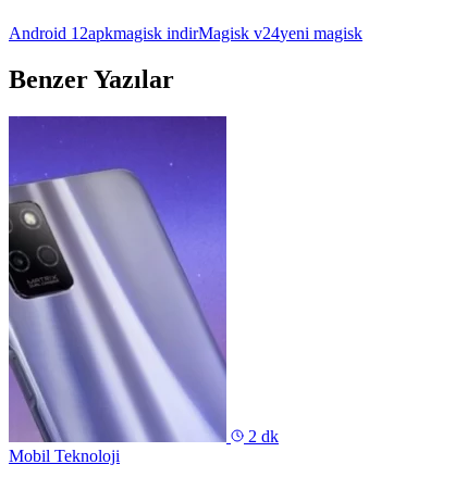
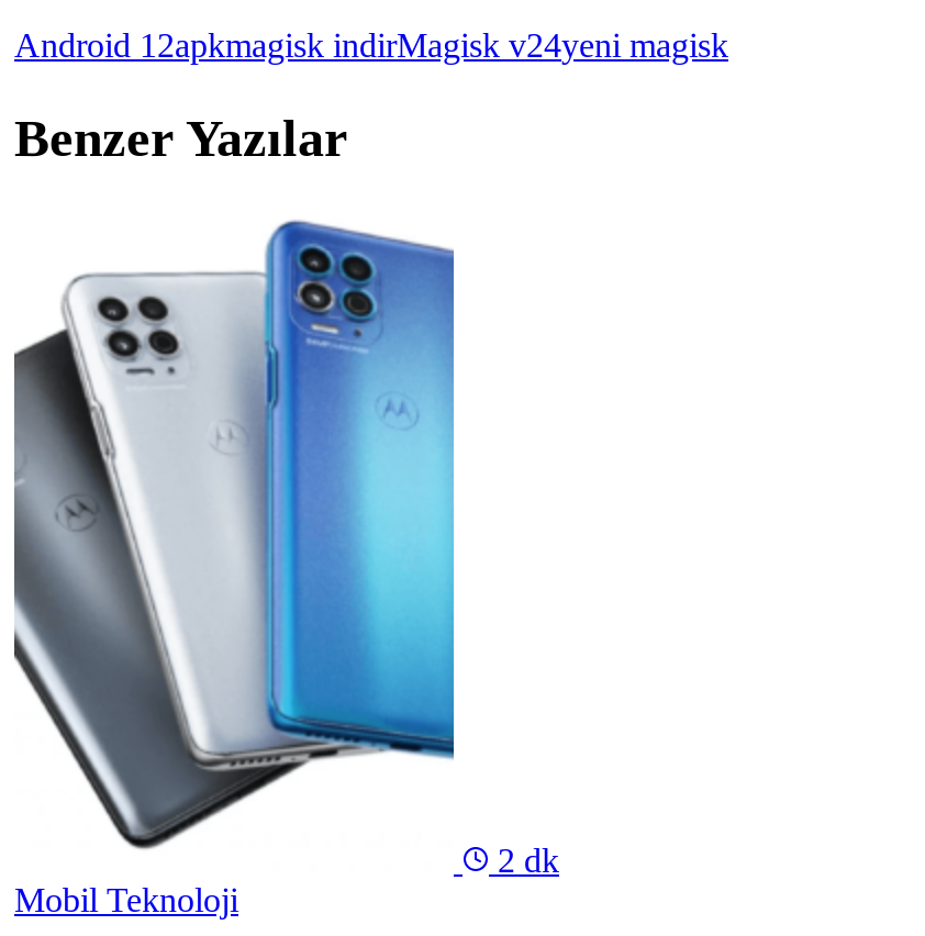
[8,115,228,443] [image] -> [12,213,456,872] [image]

